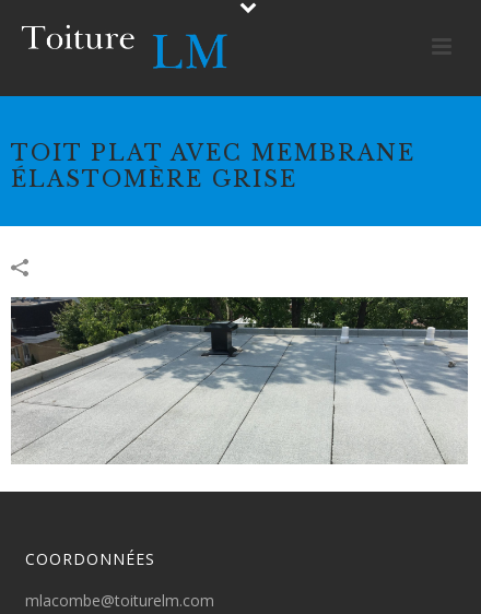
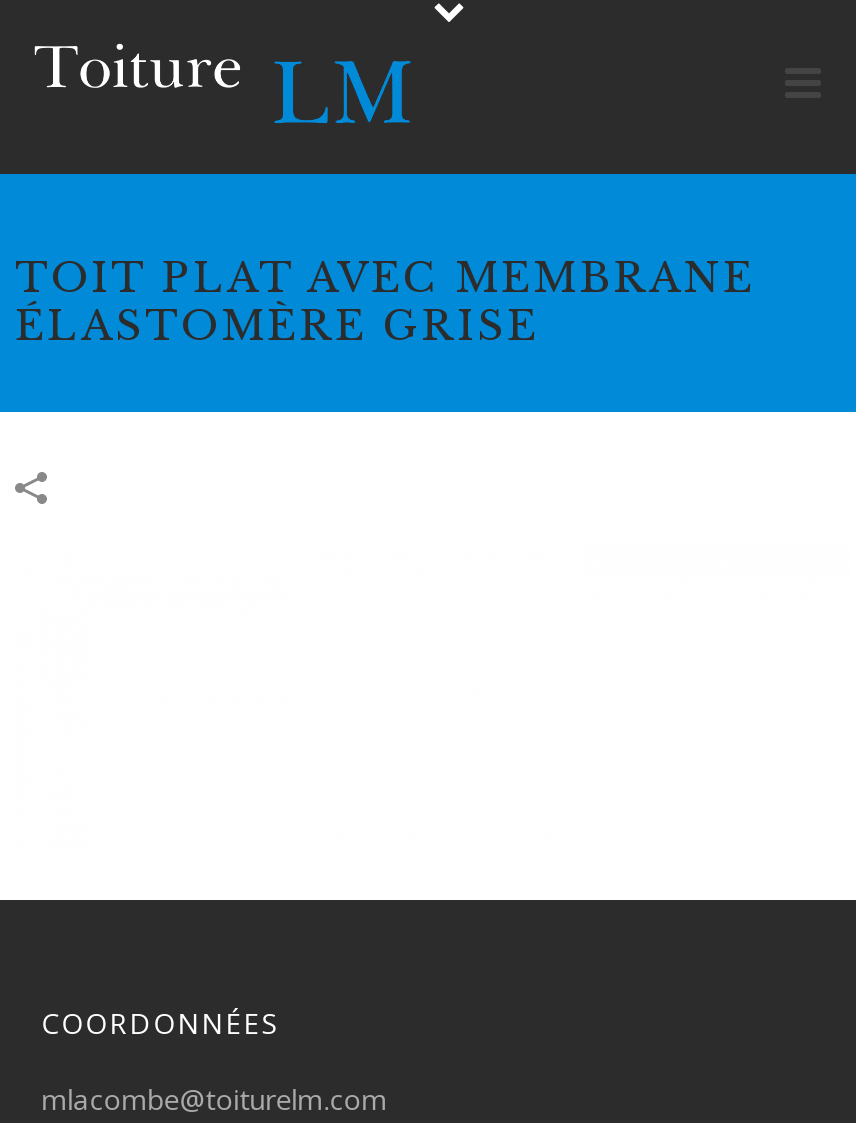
[10,296,469,465] [image] -> none

